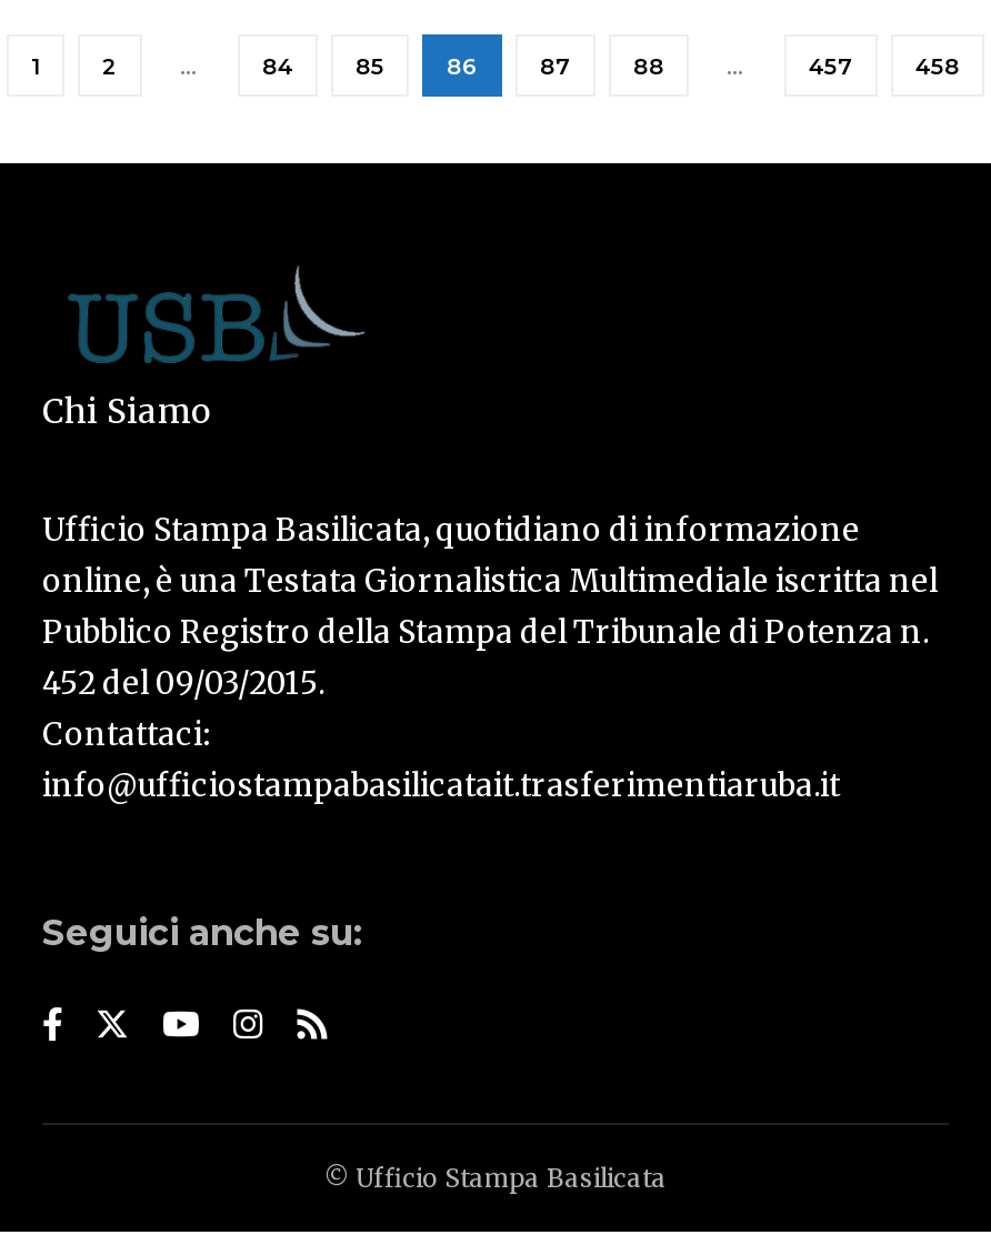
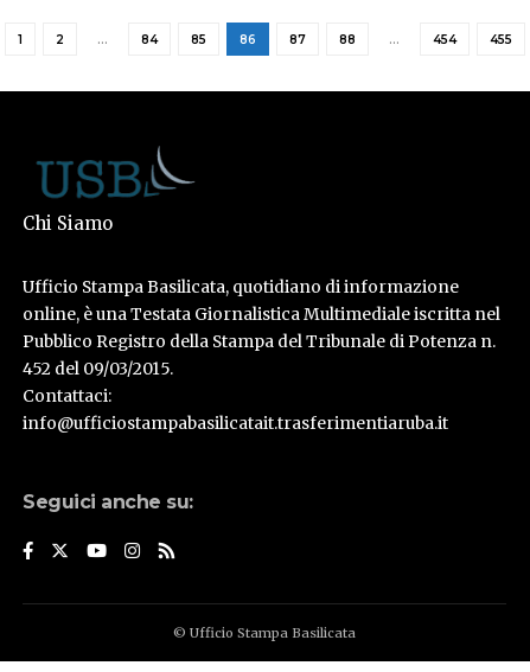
[809,52,853,80] 457 -> [432,32,456,47] 454
[915,52,960,80] 458 -> [489,32,512,47] 455

